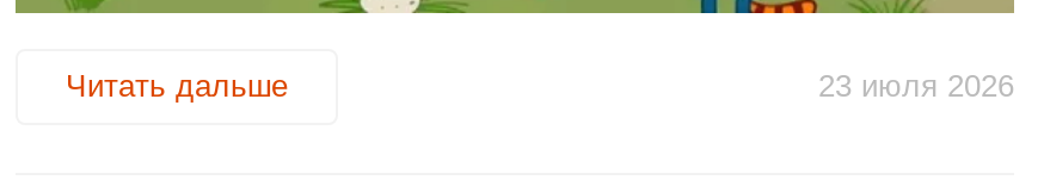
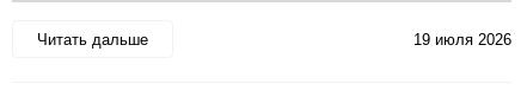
[818,69,1014,105] 23 июля 2026 -> [413,31,511,48] 19 июля 2026

